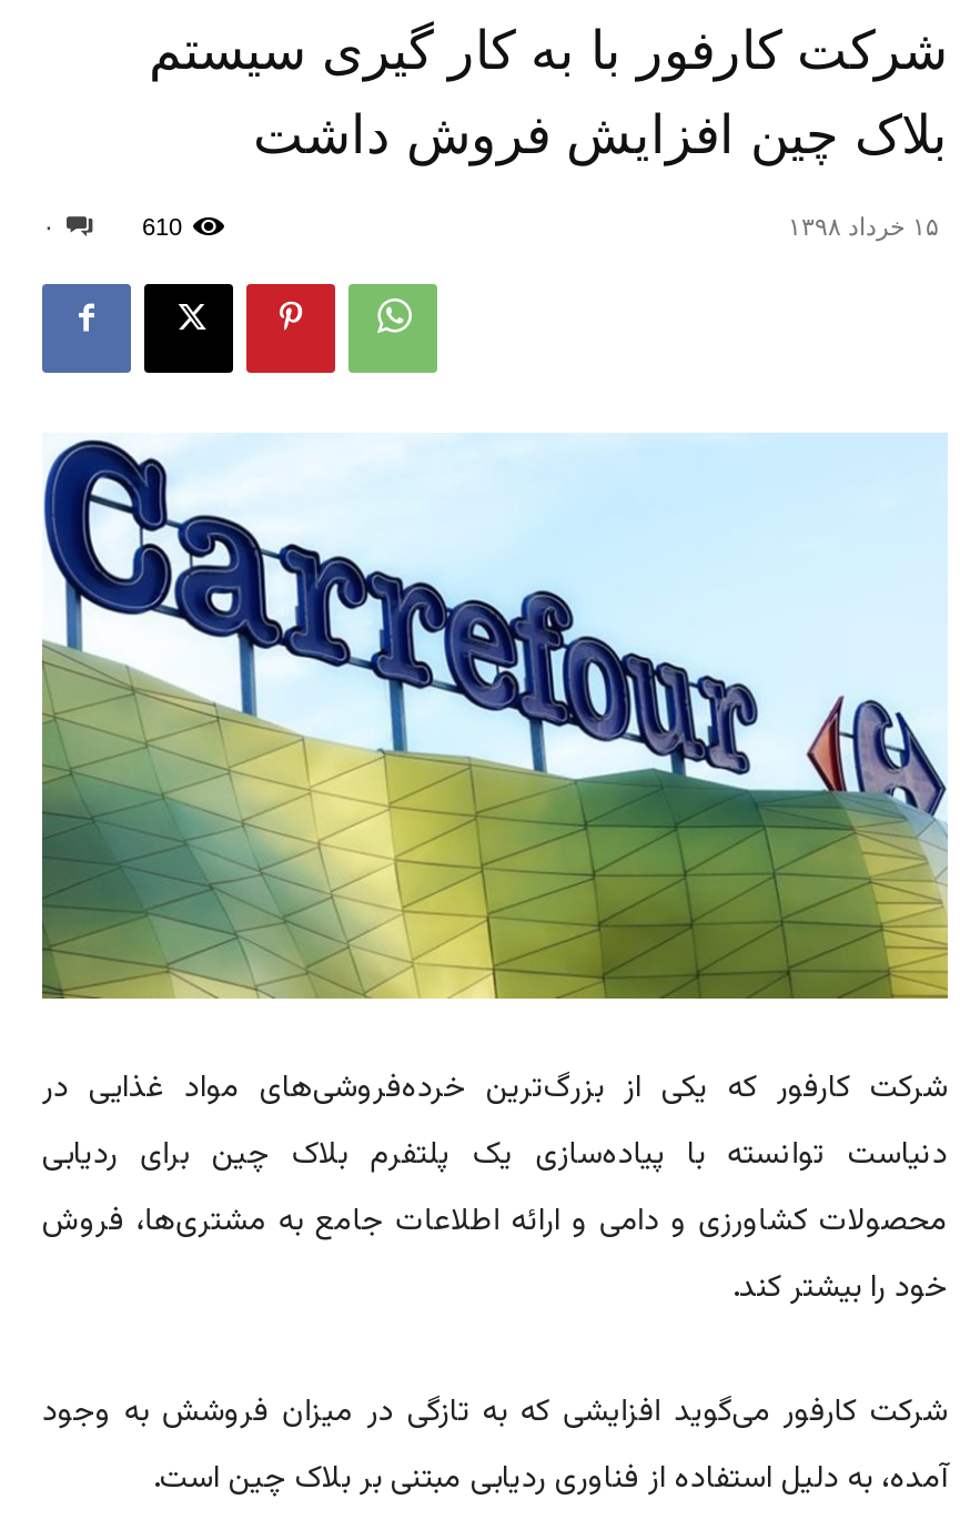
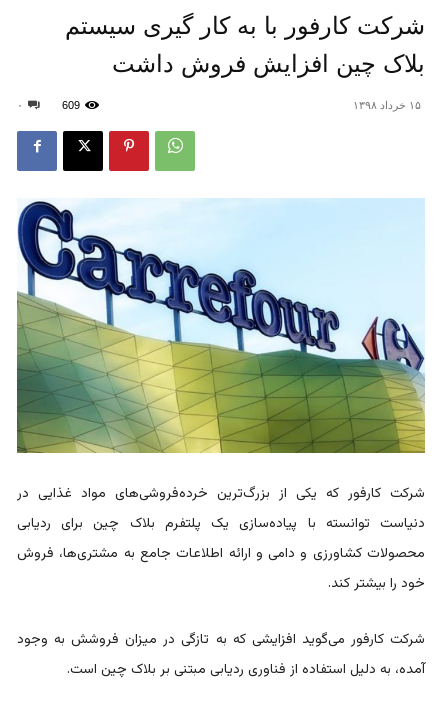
[142,212,182,239] 610 -> [62,99,80,111] 609

